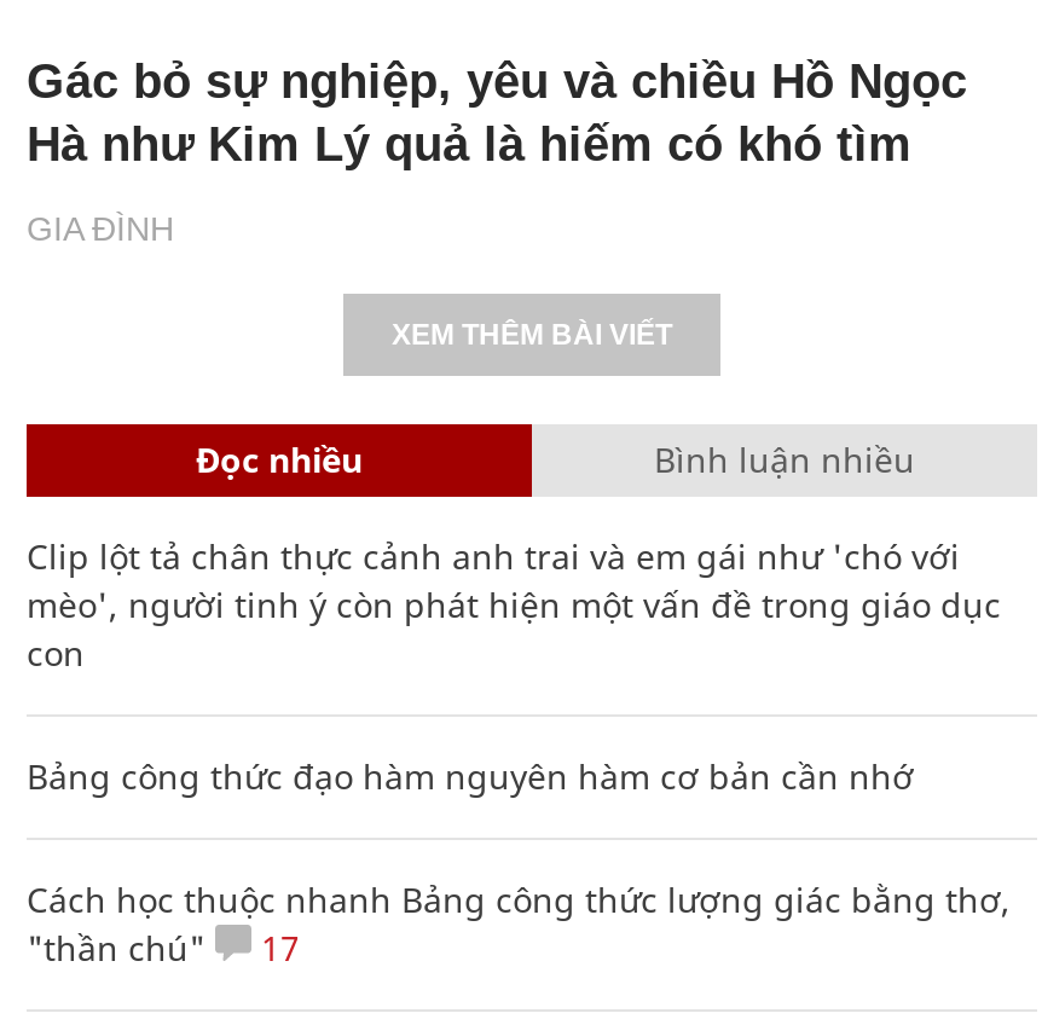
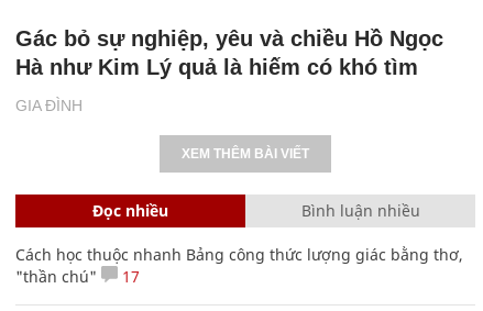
[27,532,1001,798] Clip lột tả chân thực cảnh anh trai và em gái như 'chó với | mèo', người tinh ý còn phát hiện một vấn đề trong giáo dục | con | Bảng công thức đạo hàm nguyên hàm cơ bản cần nhớ -> none

